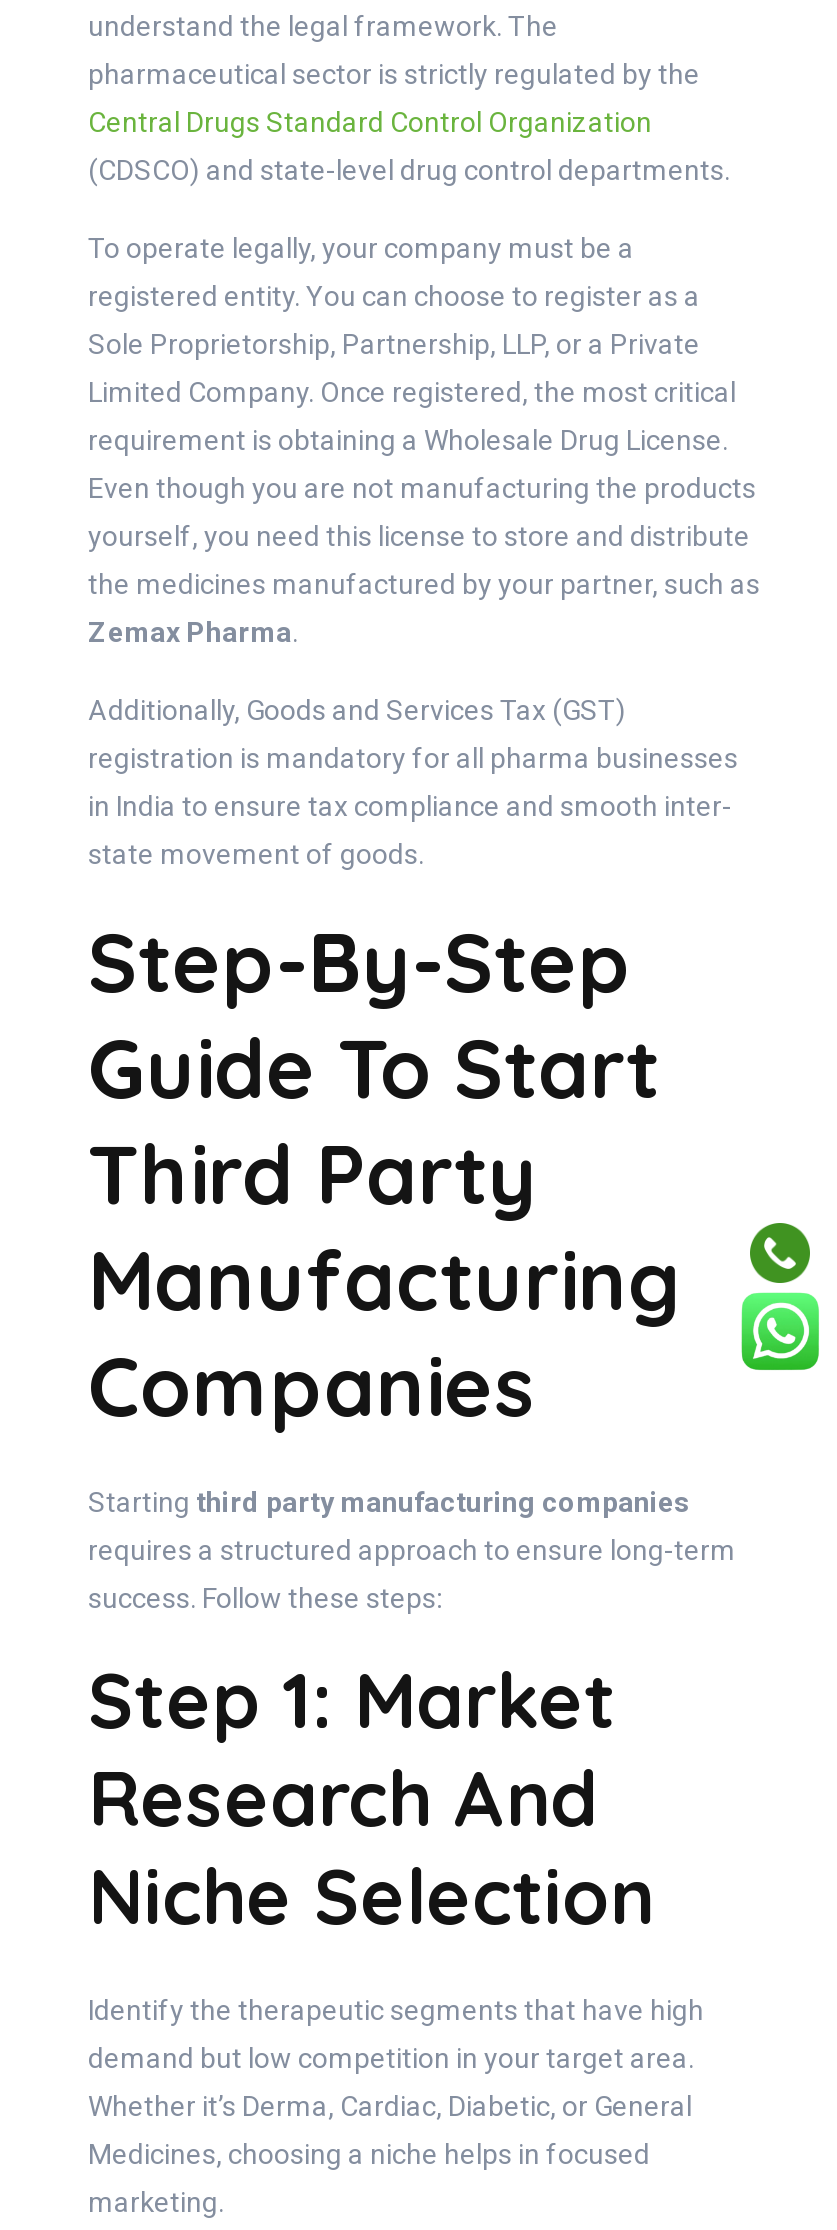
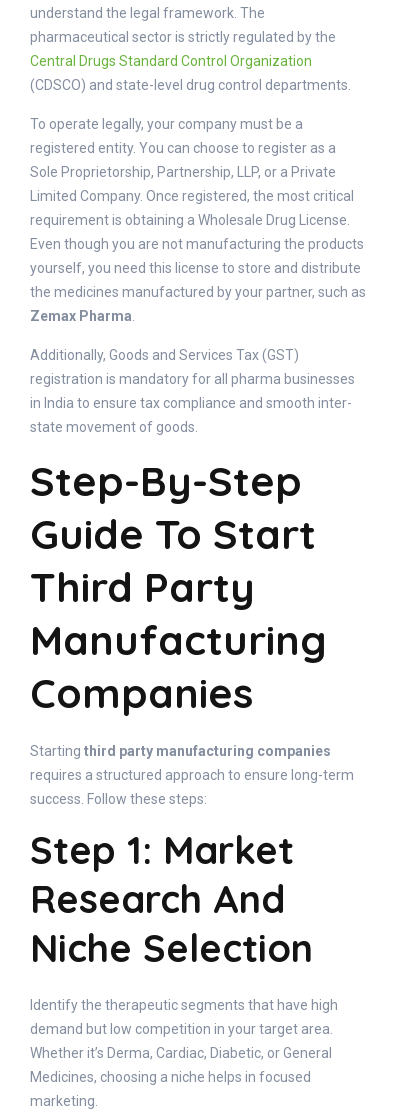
[740,1220,822,1372] [image] -> none

